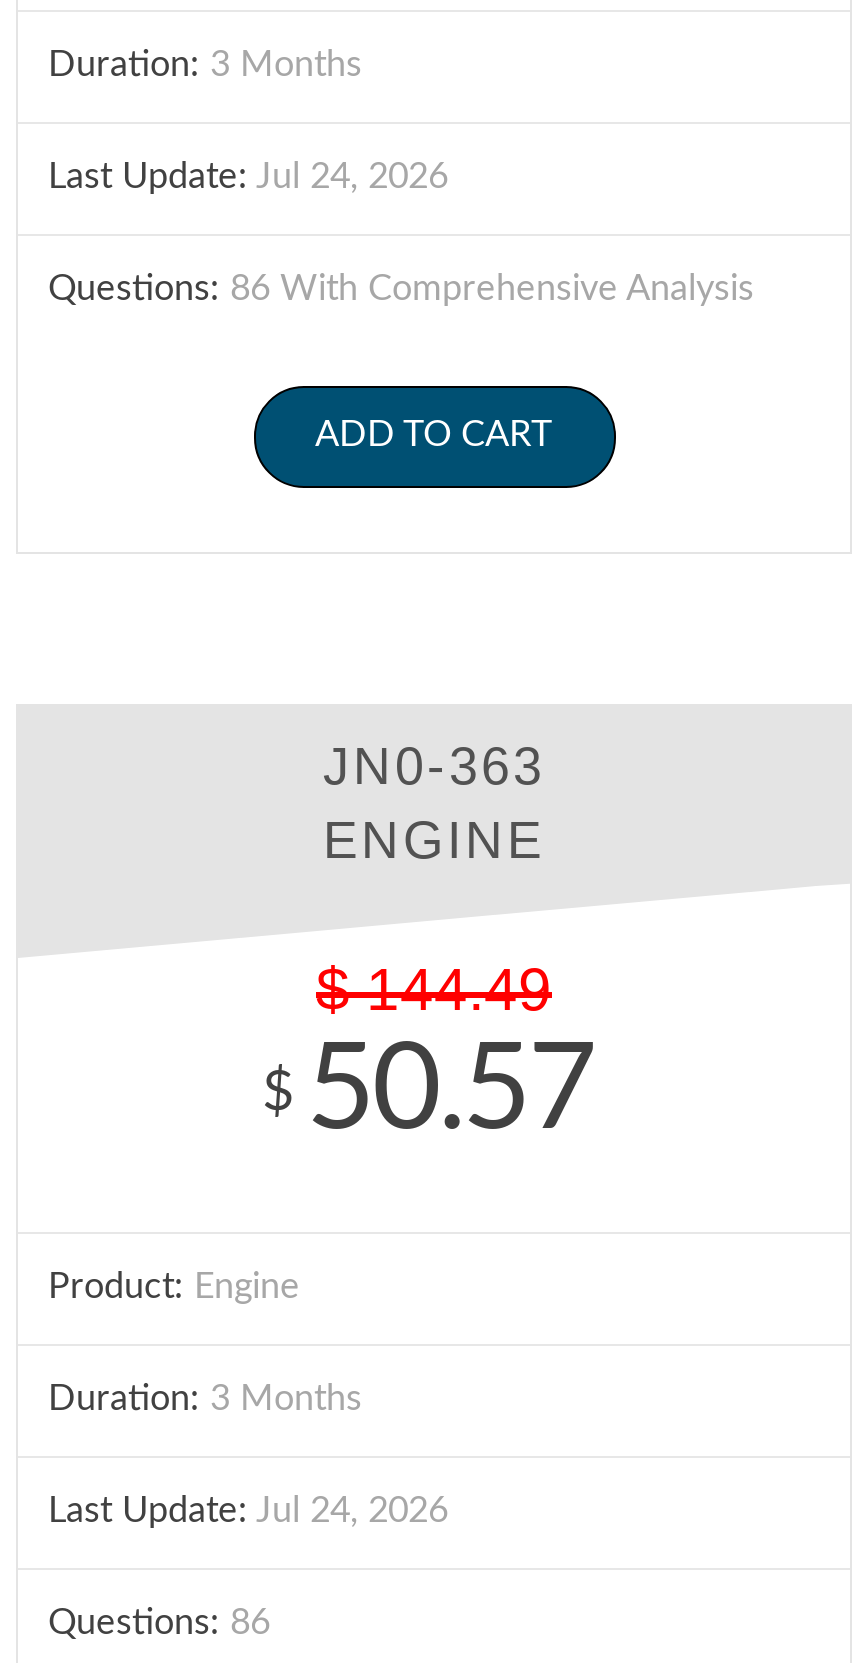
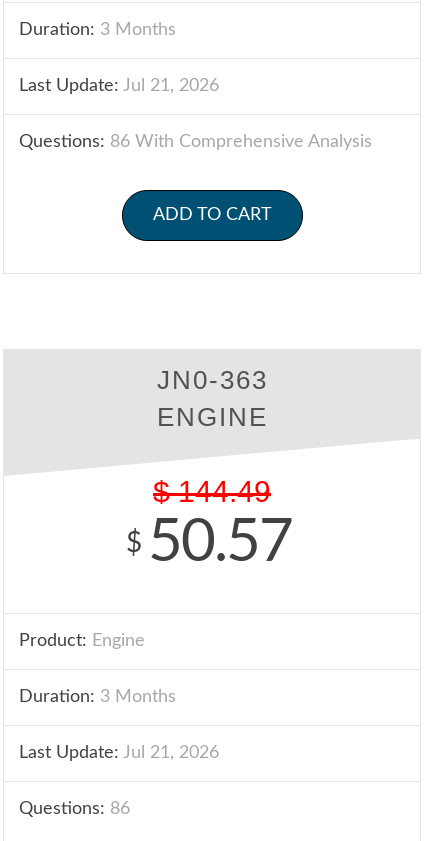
[48,159,448,195] Last Update: Jul 24, 2026 -> [19,76,219,94] Last Update: Jul 21, 2026
[48,1493,448,1529] Last Update: Jul 24, 2026 -> [19,743,219,761] Last Update: Jul 21, 2026

